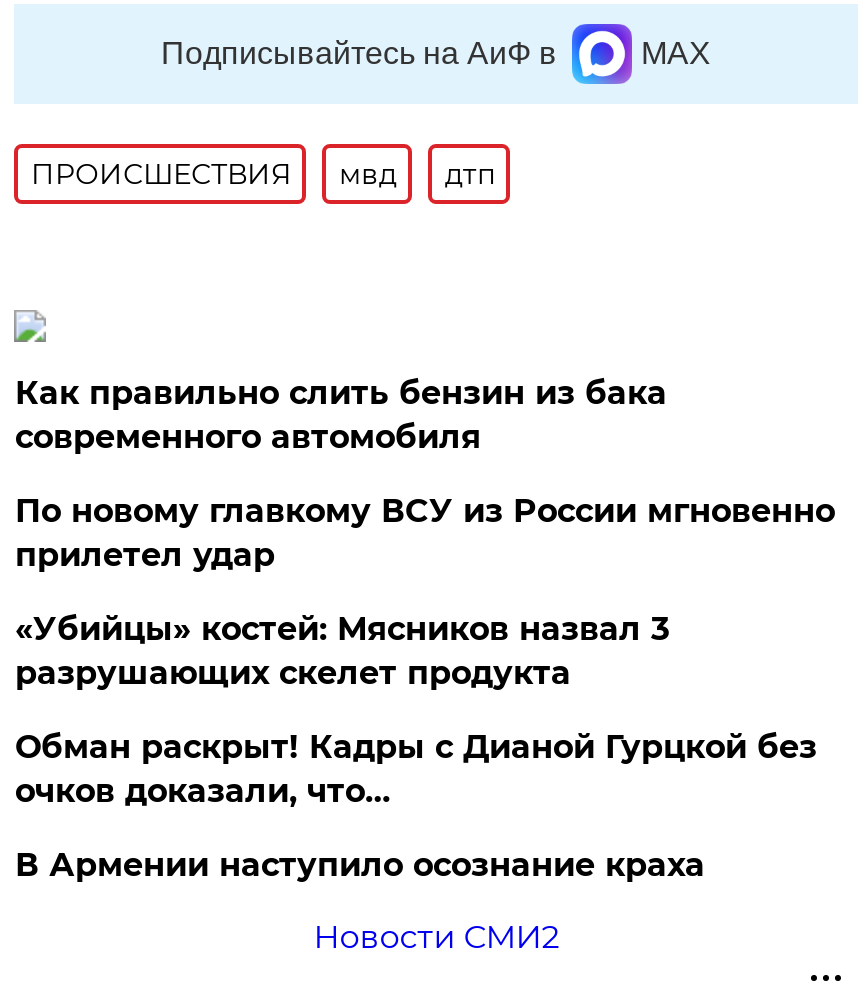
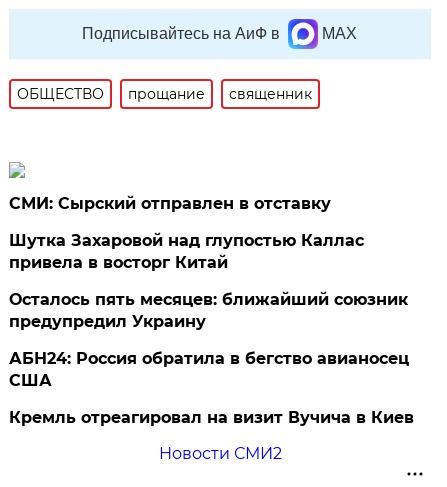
[31,157,495,193] ПРОИСШЕСТВИЯ | мвд | дтп -> [17,85,312,103] ОБЩЕСТВО | прощание | священник
[15,375,667,457] Как правильно слить бензин из бака | современного автомобиля -> [9,194,331,213] СМИ: Сырский отправлен в отставку
[15,493,835,575] По новому главкому ВСУ из России мгновенно | прилетел удар -> [9,231,364,272] Шутка Захаровой над глупостью Каллас | привела в восторг Китай
[15,611,669,693] «Убийцы» костей: Мясников назвал 3 | разрушающих скелет продукта -> [9,290,408,331] Осталось пять месяцев: ближайший союзник | предупредил Украину
[15,729,817,811] Обман раскрыт! Кадры с Дианой Гурцкой без | очков доказали, что… -> [9,349,409,390] АБН24: Россия обратила в бегство авианосец | США
[15,847,705,885] В Армении наступило осознание краха -> [9,408,414,427] Кремль отреагировал на визит Вучича в Киев

